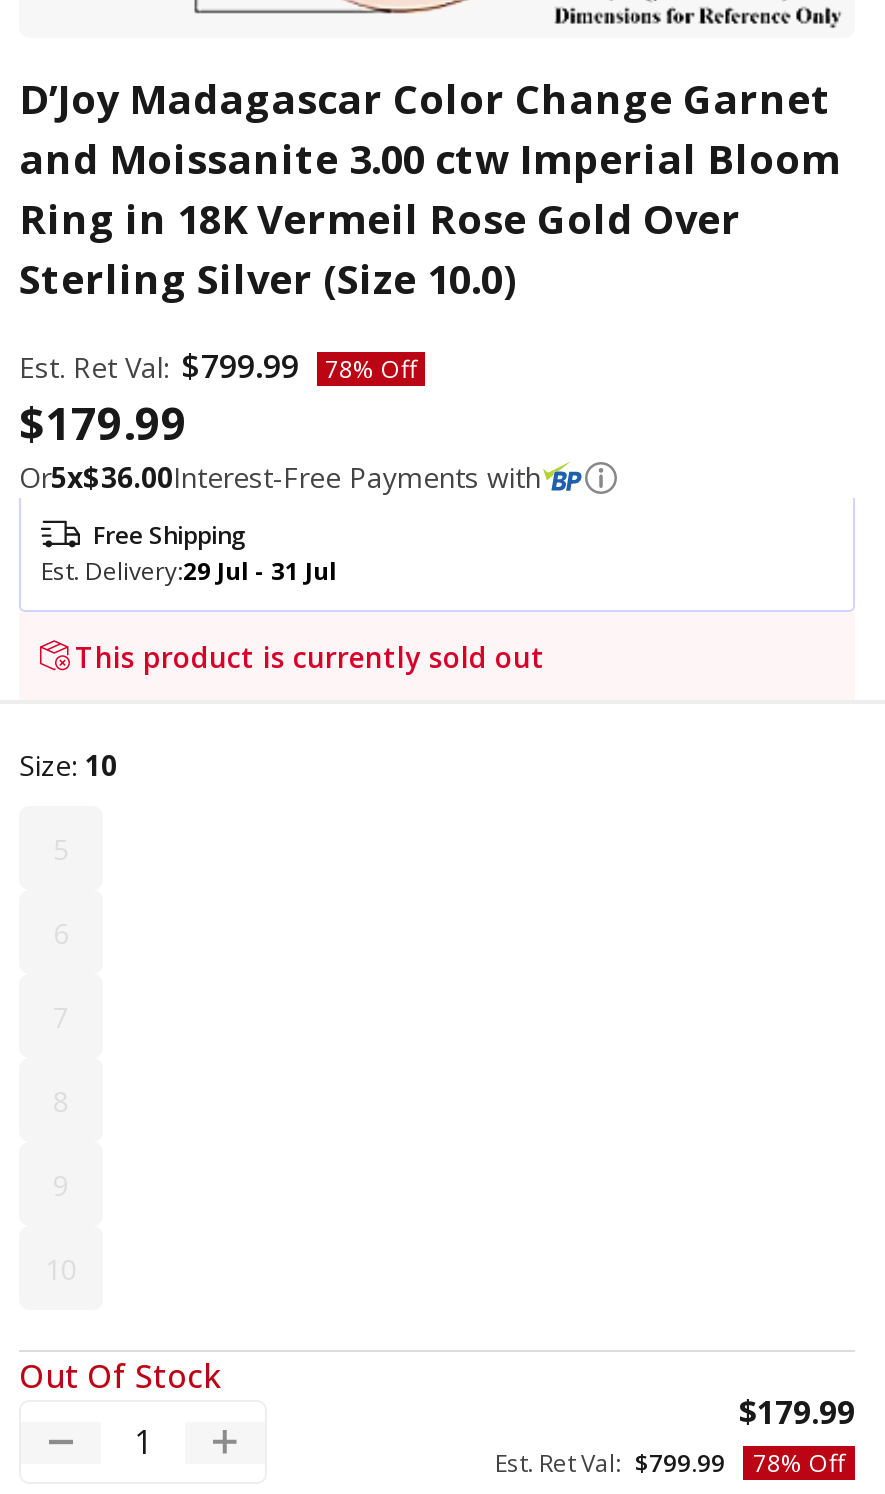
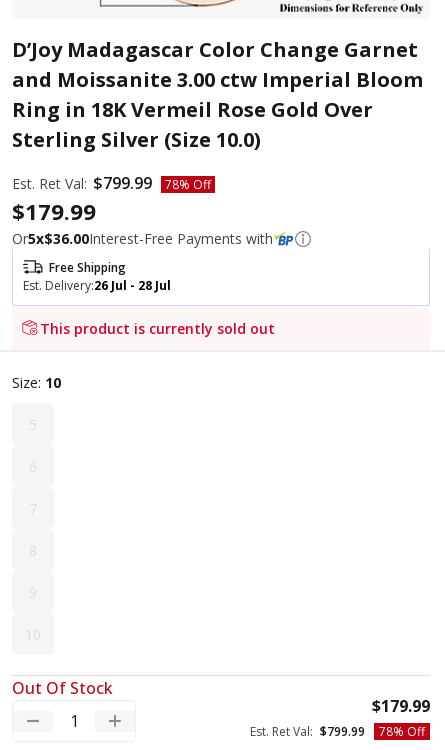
[41,554,337,588] Est. Delivery:29 Jul - 31 Jul -> [23,277,171,294] Est. Delivery:26 Jul - 28 Jul

